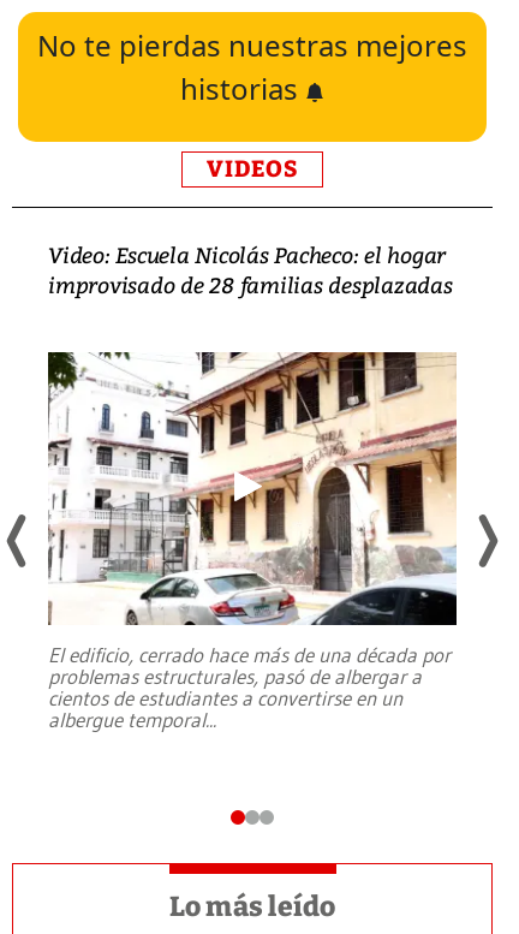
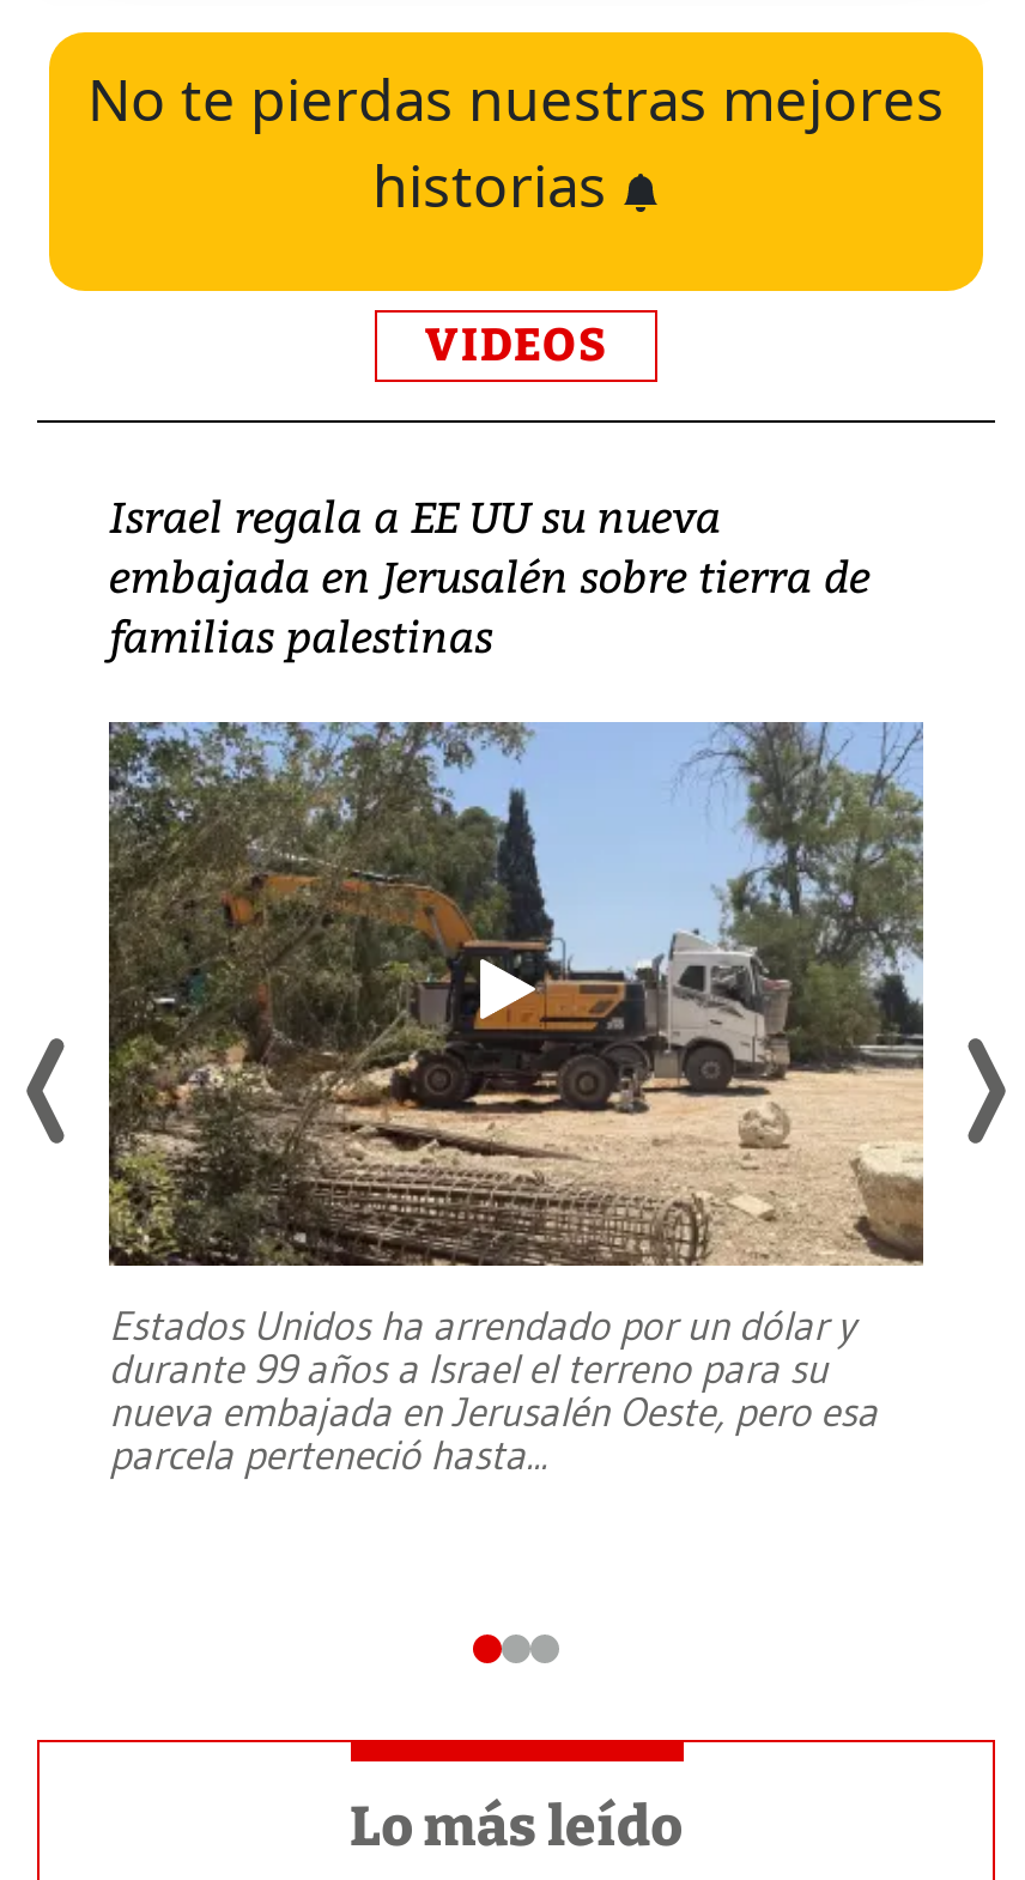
[48,240,452,300] Video: Escuela Nicolás Pacheco: el hogar | improvisado de 28 familias desplazadas -> [109,486,870,666] Israel regala a EE UU su nueva | embajada en Jerusalén sobre tierra de | familias palestinas
[48,351,458,732] [image] | El edificio, cerrado hace más de una década por | problemas estructurales, pasó de albergar a | cientos de estudiantes a convertirse en un | albergue temporal... -> [107,720,926,1479] [image] | Estados Unidos ha arrendado por un dólar y | durante 99 años a Israel el terreno para su | nueva embajada en Jerusalén Oeste, pero esa | parcela perteneció hasta...

